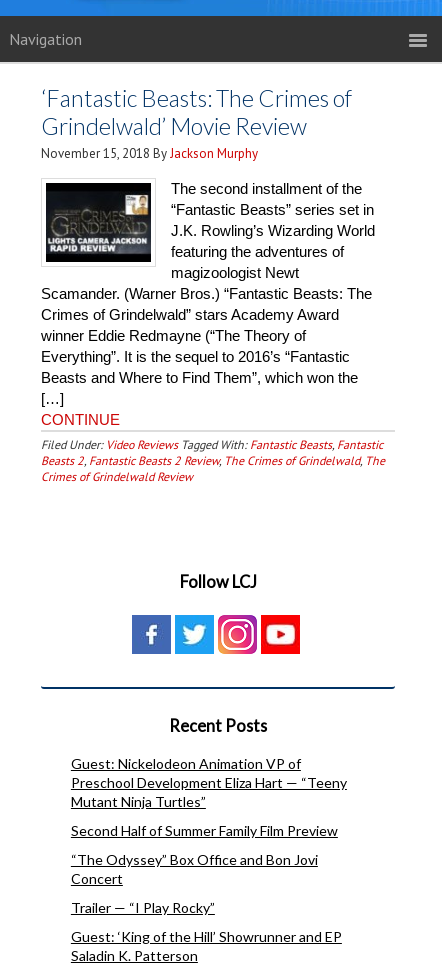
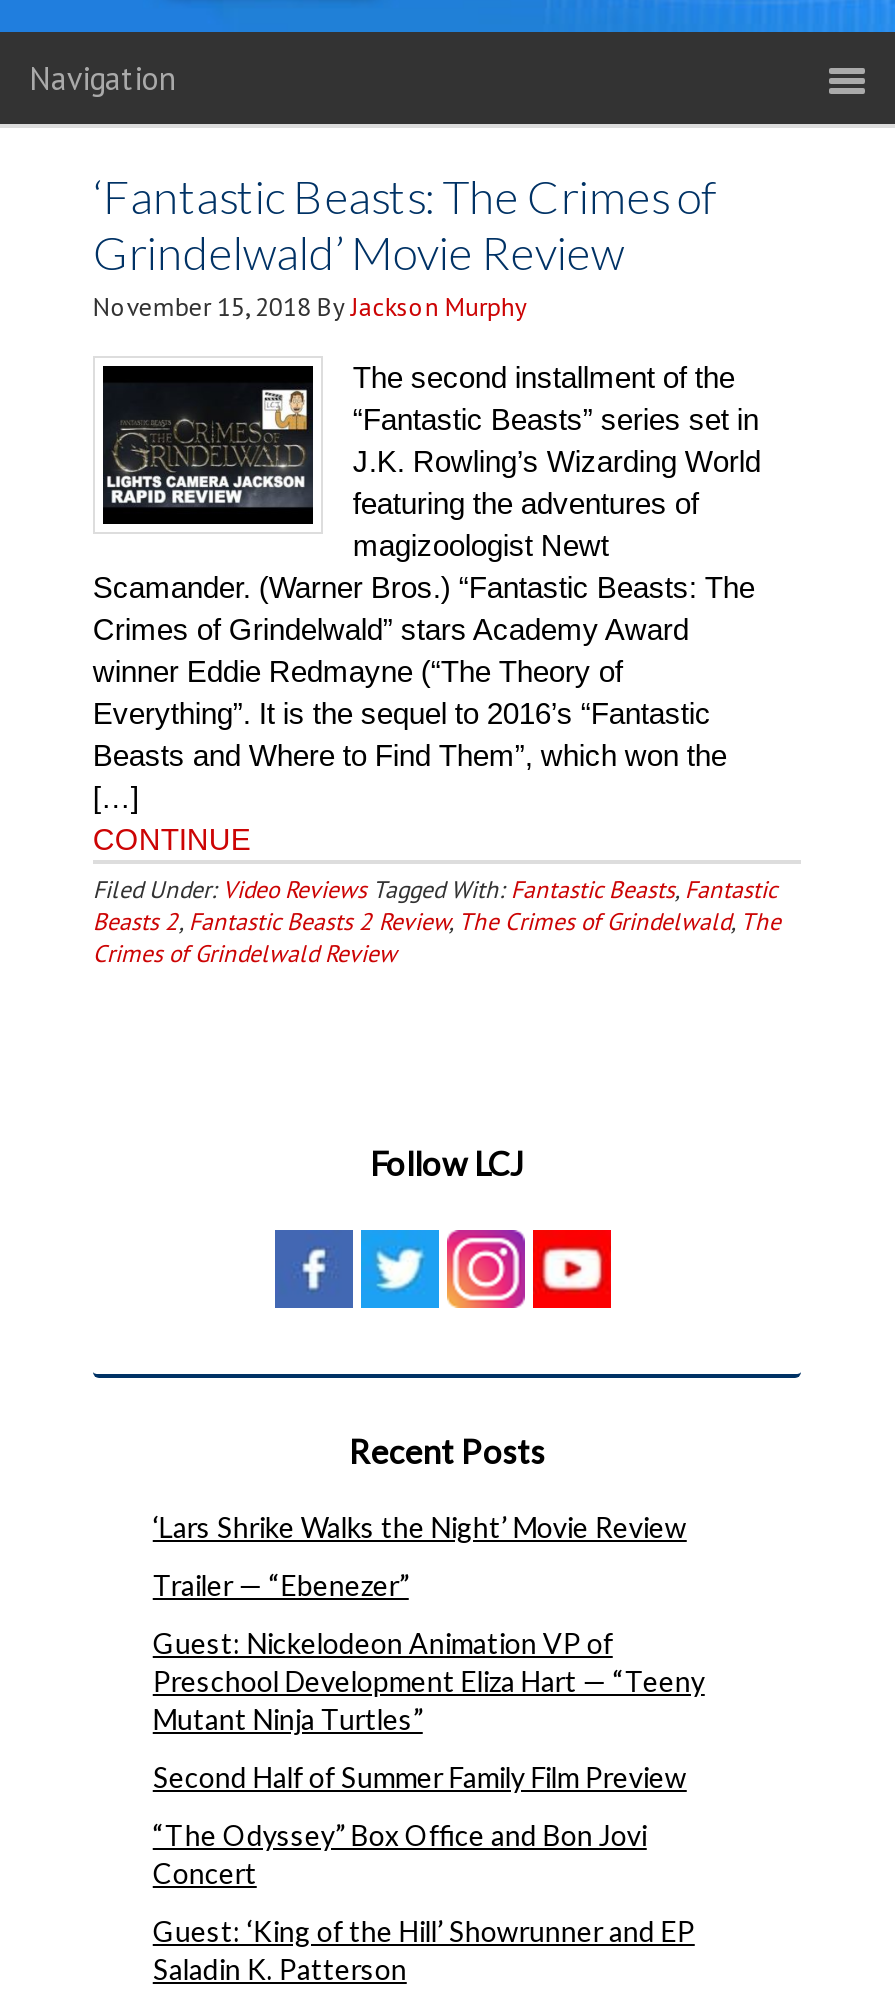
none -> [153,1509,687,1601] ‘Lars Shrike Walks the Night’ Movie Review | Trailer — “Ebenezer”
moved [71,754,347,886] -> [153,1625,705,1889]: Guest: Nickelodeon Animation VP of | Preschool Development Eliza Hart — “Teeny | Mutant Ninja Turtles” | Second Half of Summer Family Film Preview | “The Odyssey” Box Office and Bon Jovi | Concert
[71,898,215,915] Trailer — “I Play Rocky” -> none

